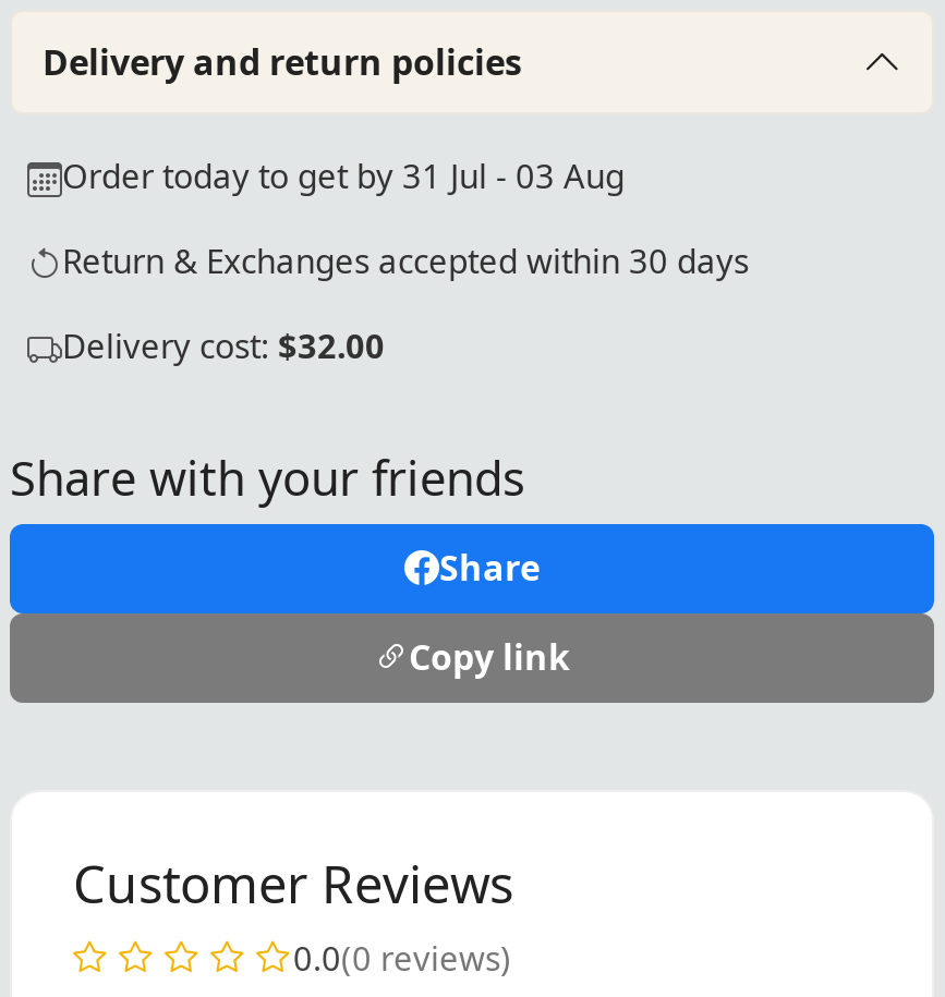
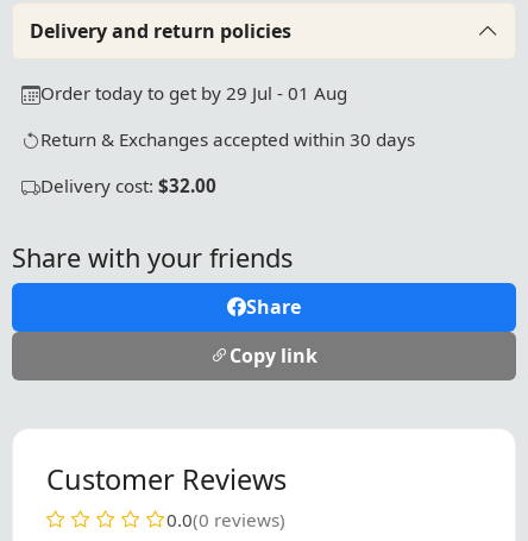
[62,153,625,196] Order today to get by 31 Jul - 03 Aug -> [40,80,347,104] Order today to get by 29 Jul - 01 Aug

